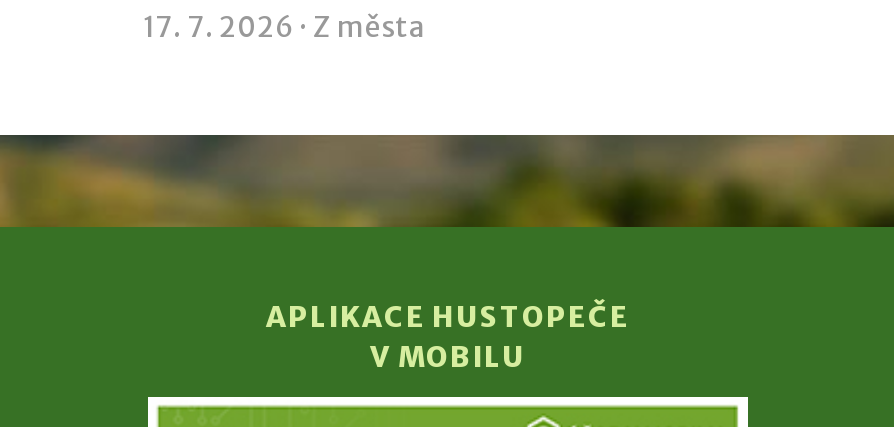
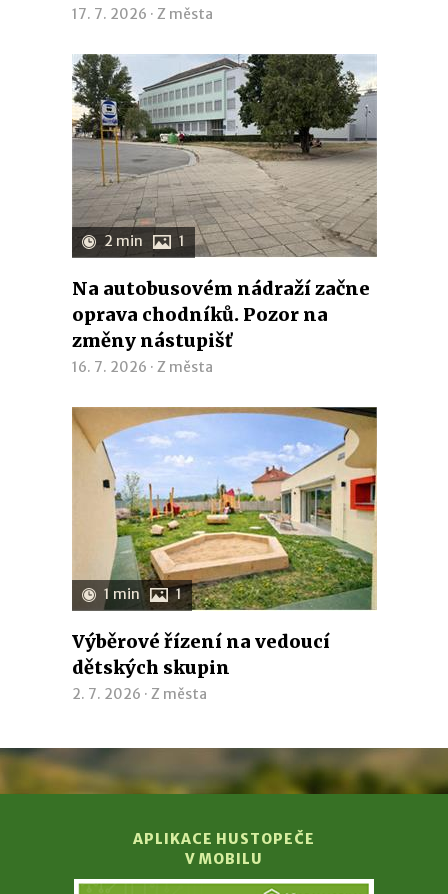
none -> [71,53,378,376] [image] | 2 min | 1 | Na autobusovém nádraží začne | oprava chodníků. Pozor na | změny nástupišť | 16. 7. 2026 · Z města
none -> [71,406,378,703] [image] | 1 min | 1 | Výběrové řízení na vedoucí | dětských skupin | 2. 7. 2026 · Z města

